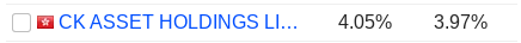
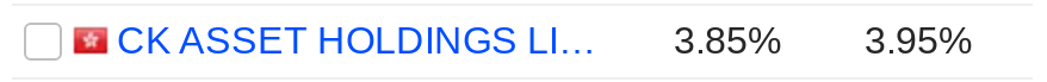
[338,12,391,32] 4.05% -> [674,20,781,61] 3.85%
[433,12,487,32] 3.97% -> [865,20,972,61] 3.95%

